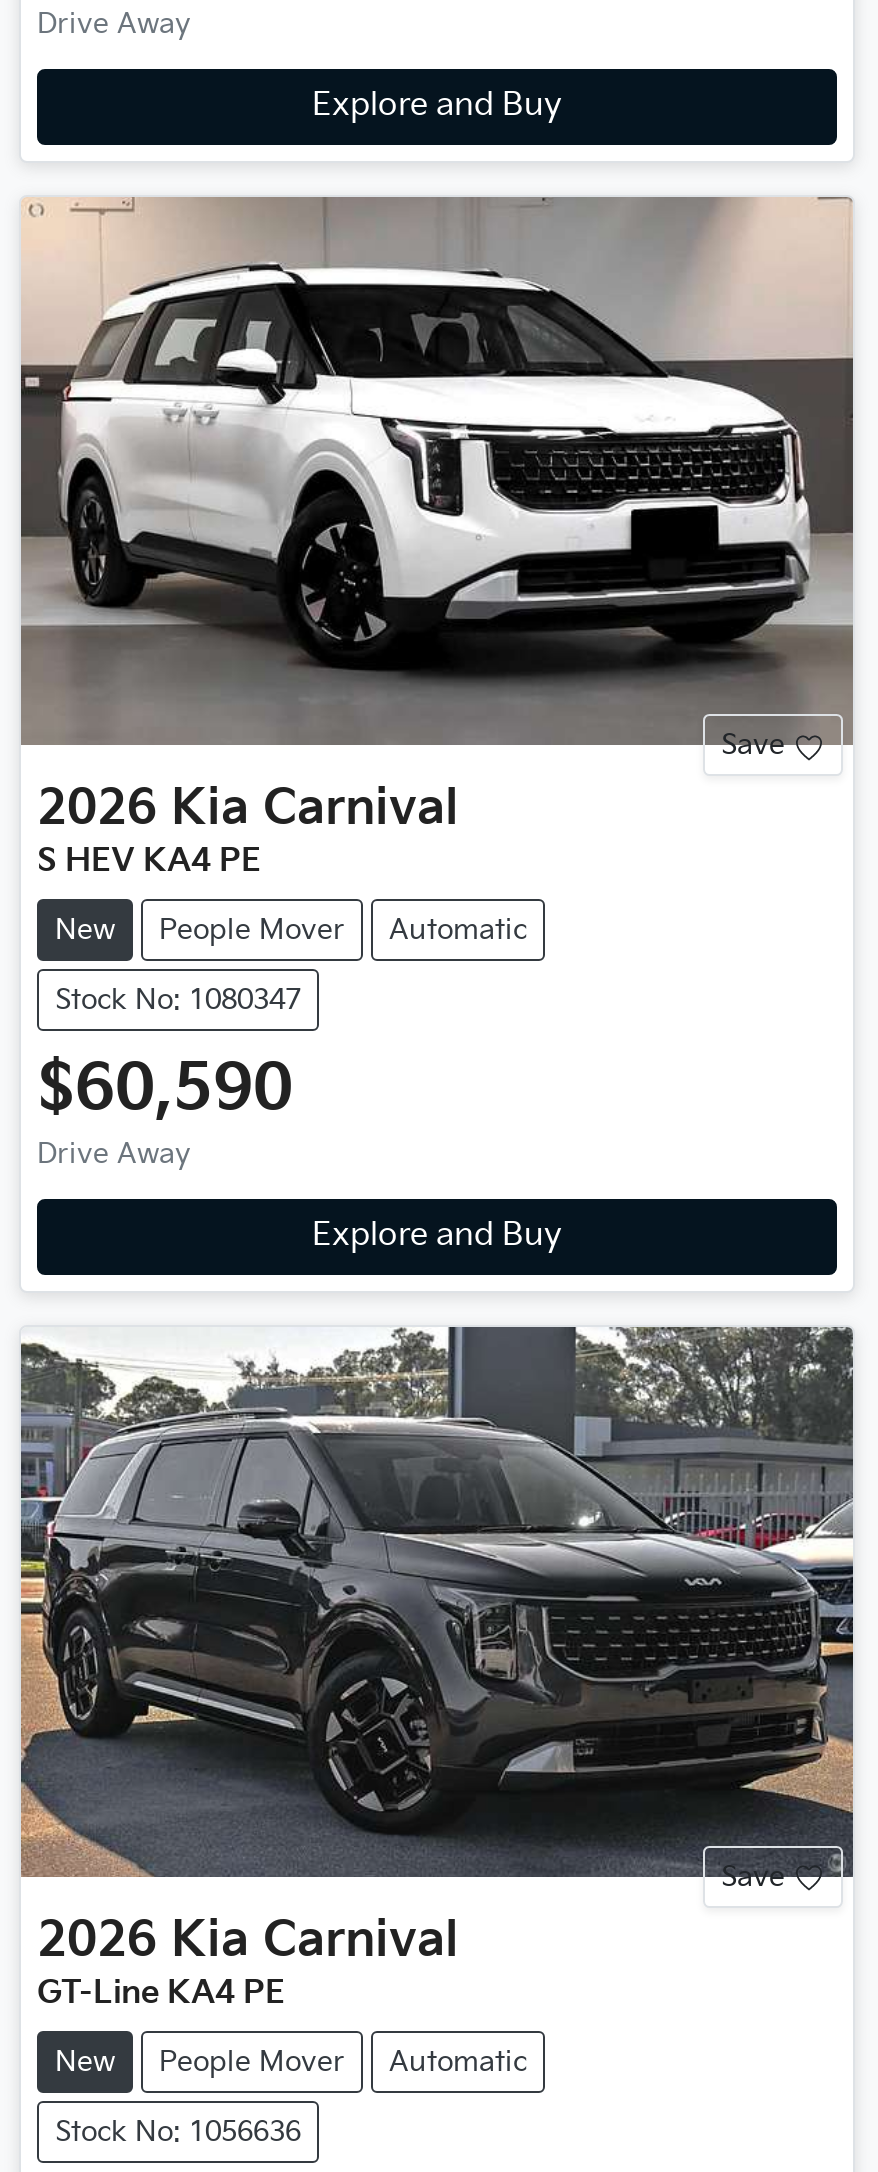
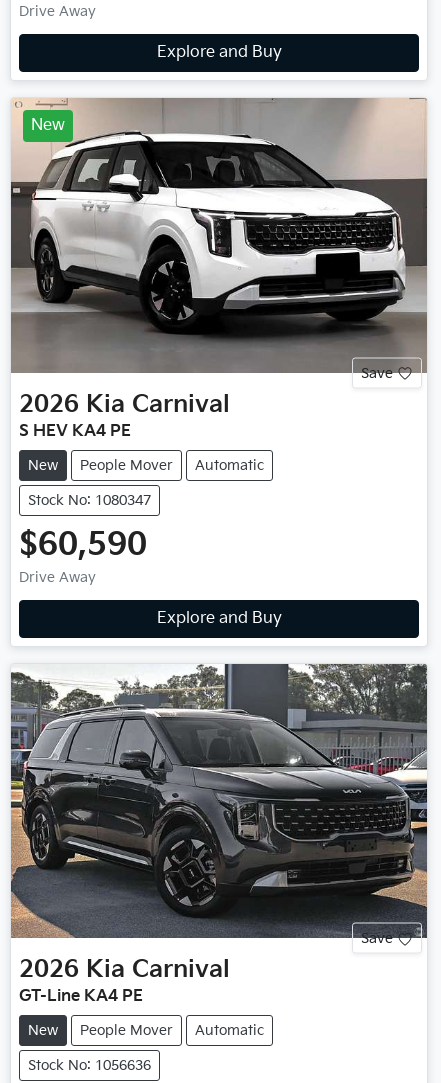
none -> [31,116,65,135] New

